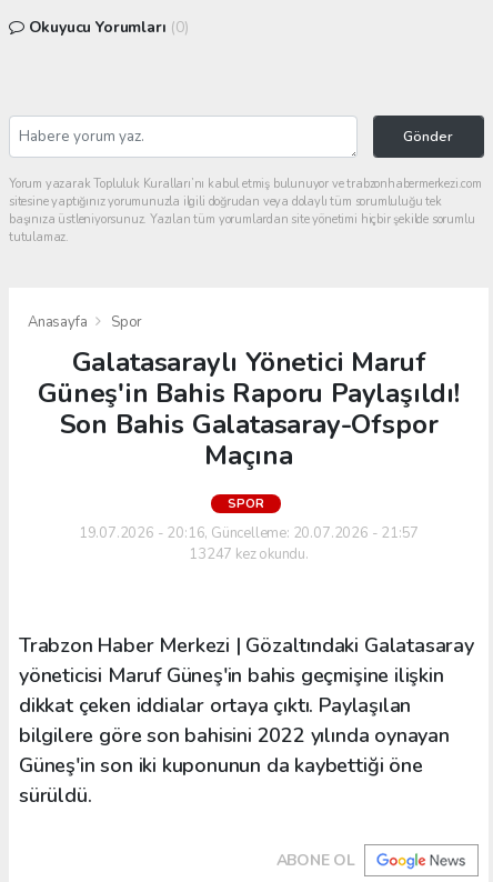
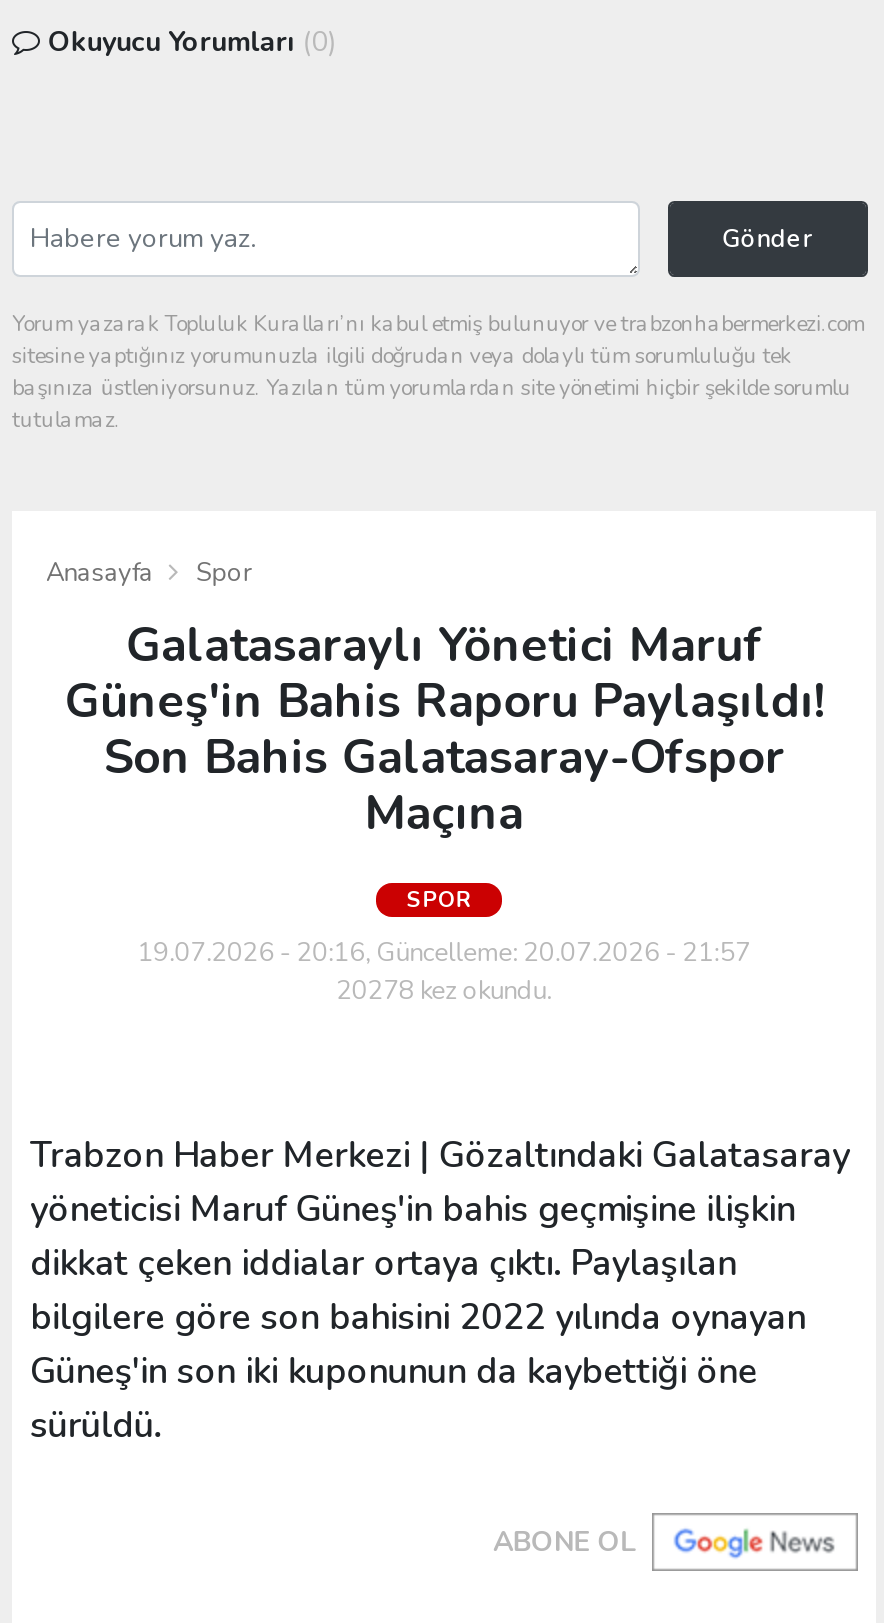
[189,545,309,565] 13247 kez okundu. -> [336,974,552,1010] 20278 kez okundu.

